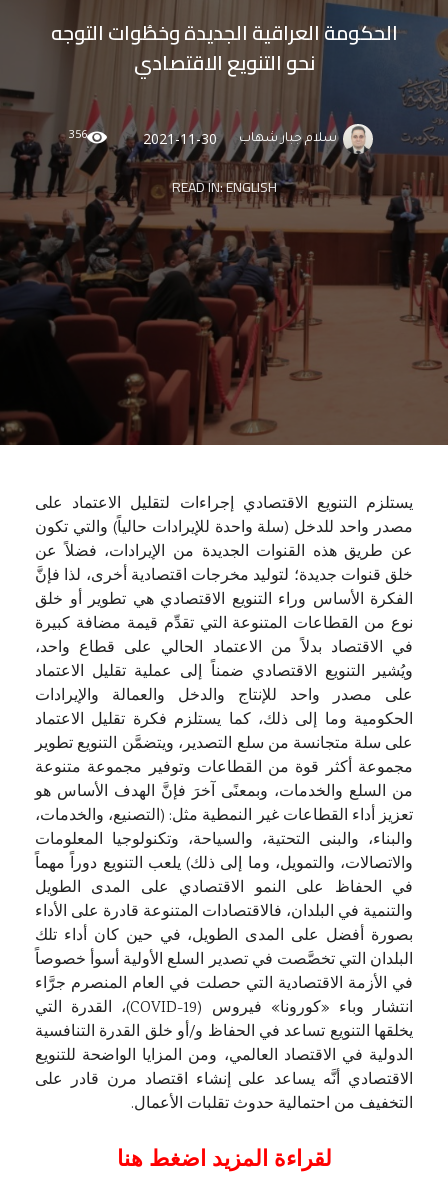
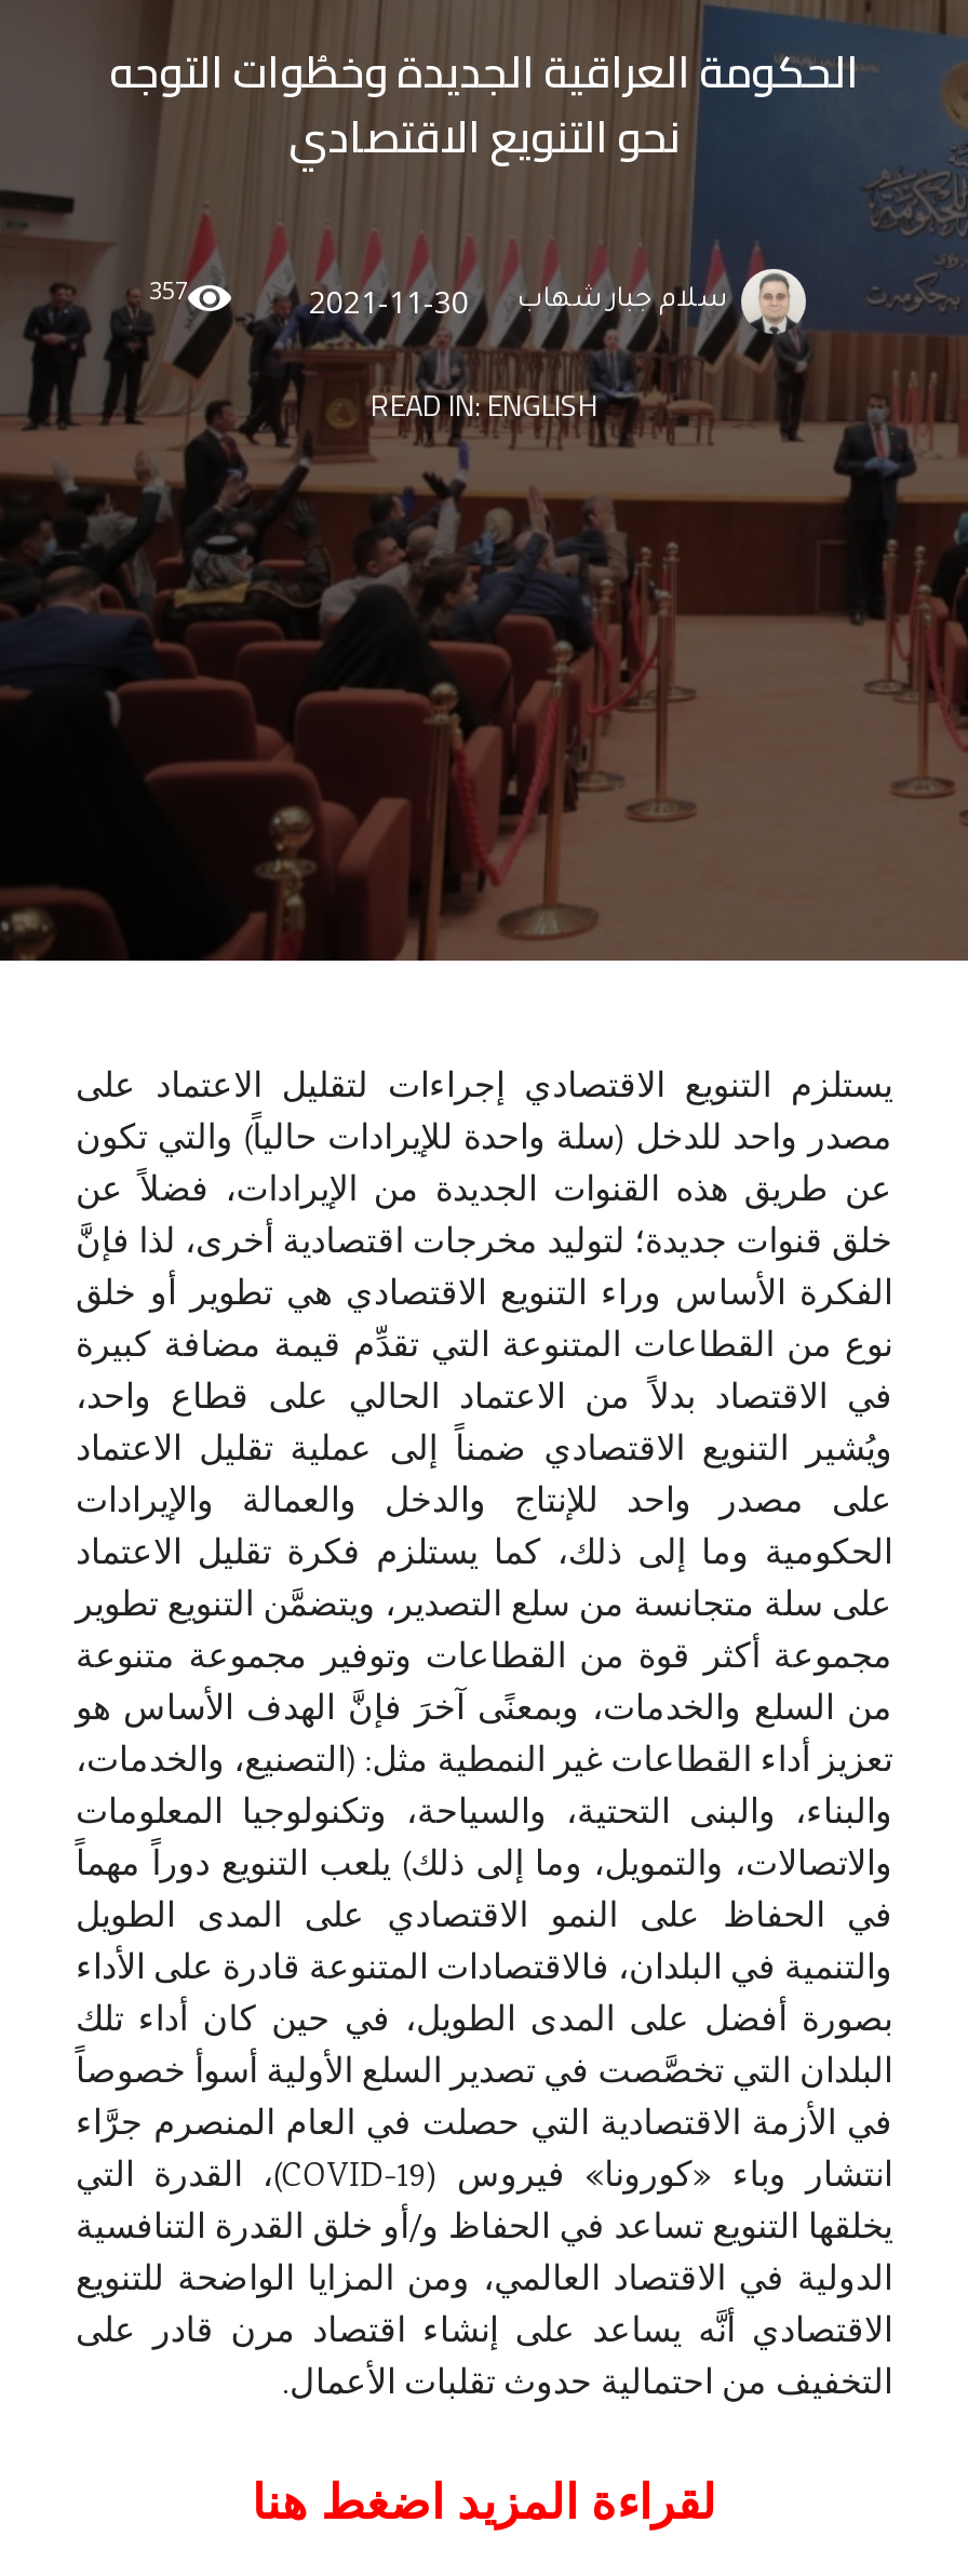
[69,126,87,141] 356 -> [149,273,188,305] 357

